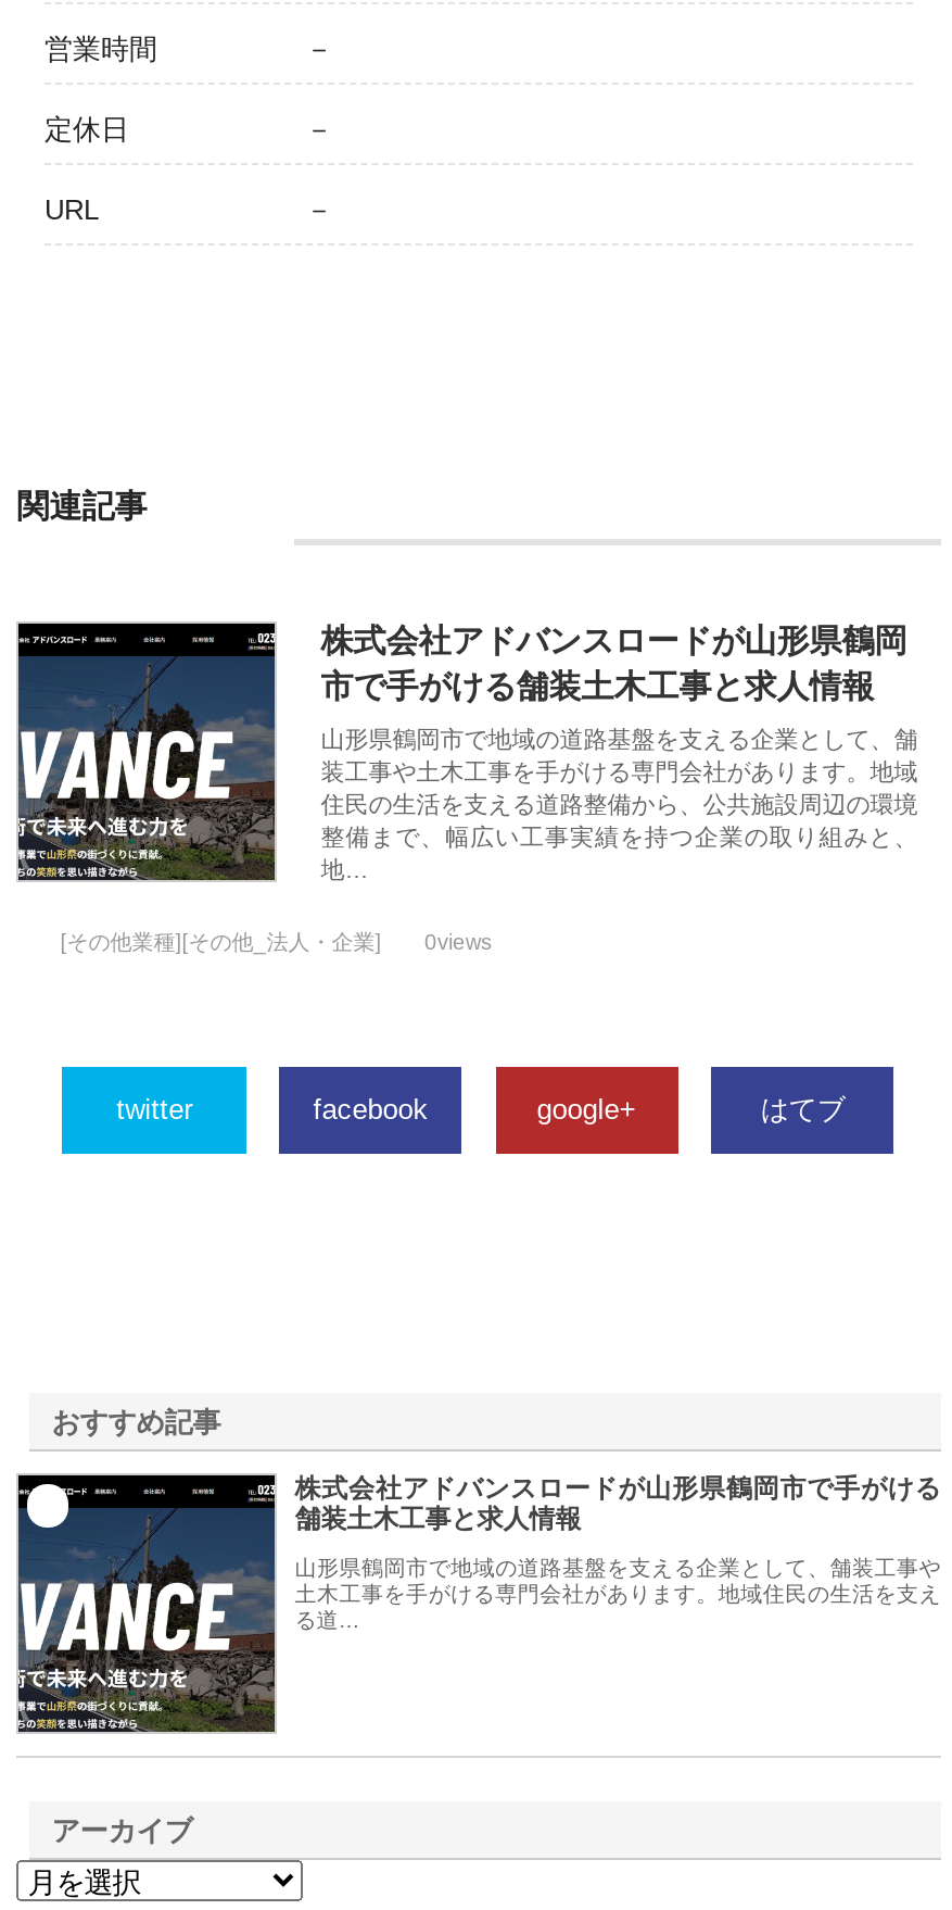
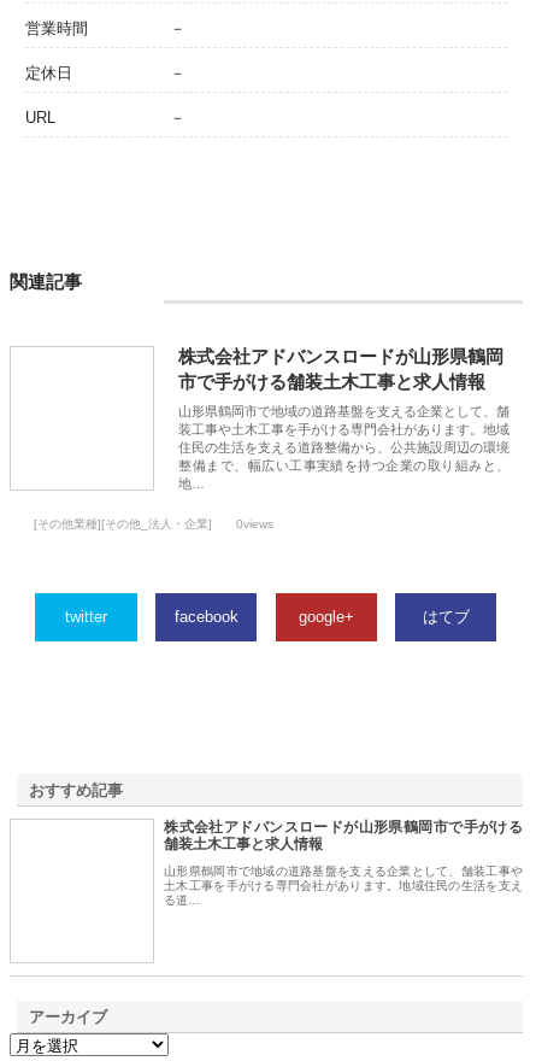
[16,621,277,882] [image] -> none
[16,1473,277,1734] [image] -> none

